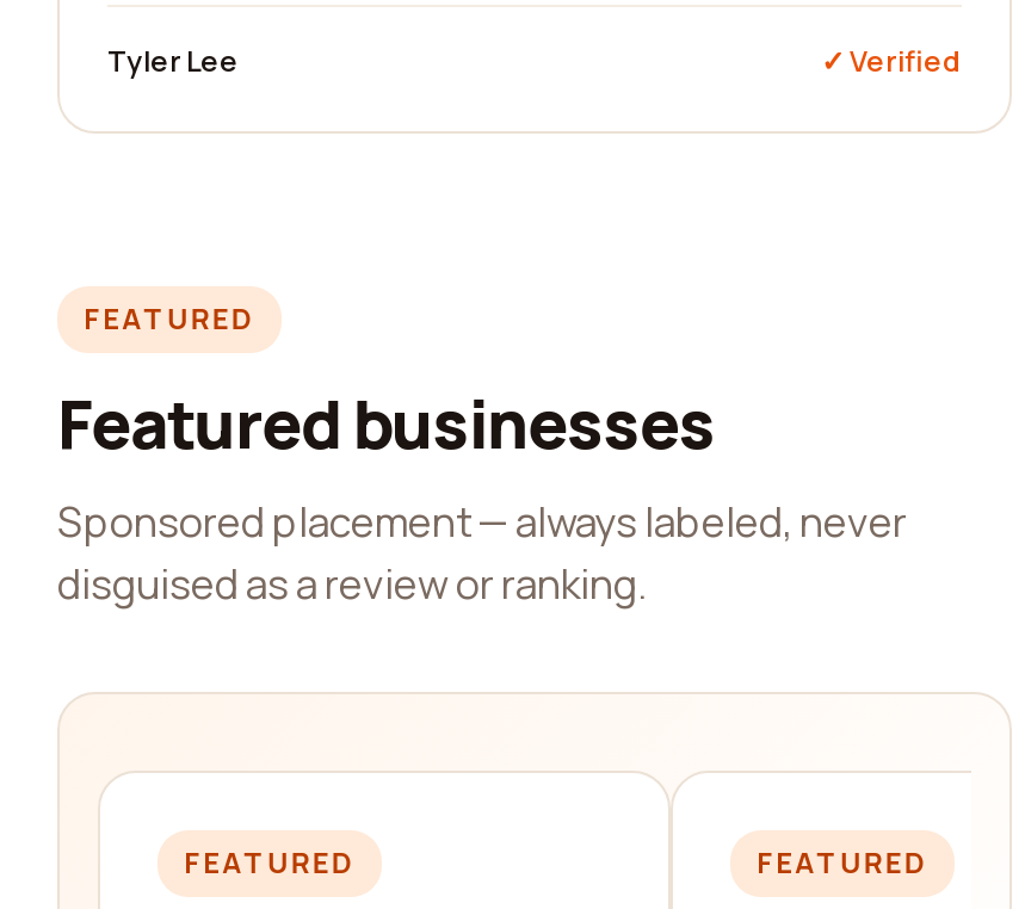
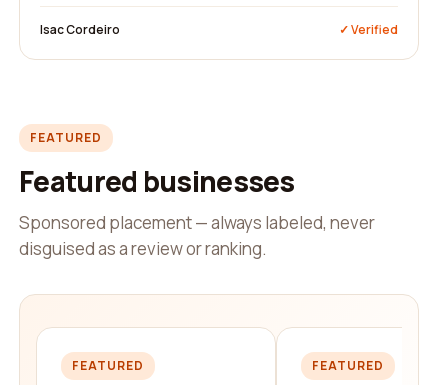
[107,41,239,81] Tyler Lee -> [40,21,120,38] Isac Cordeiro

